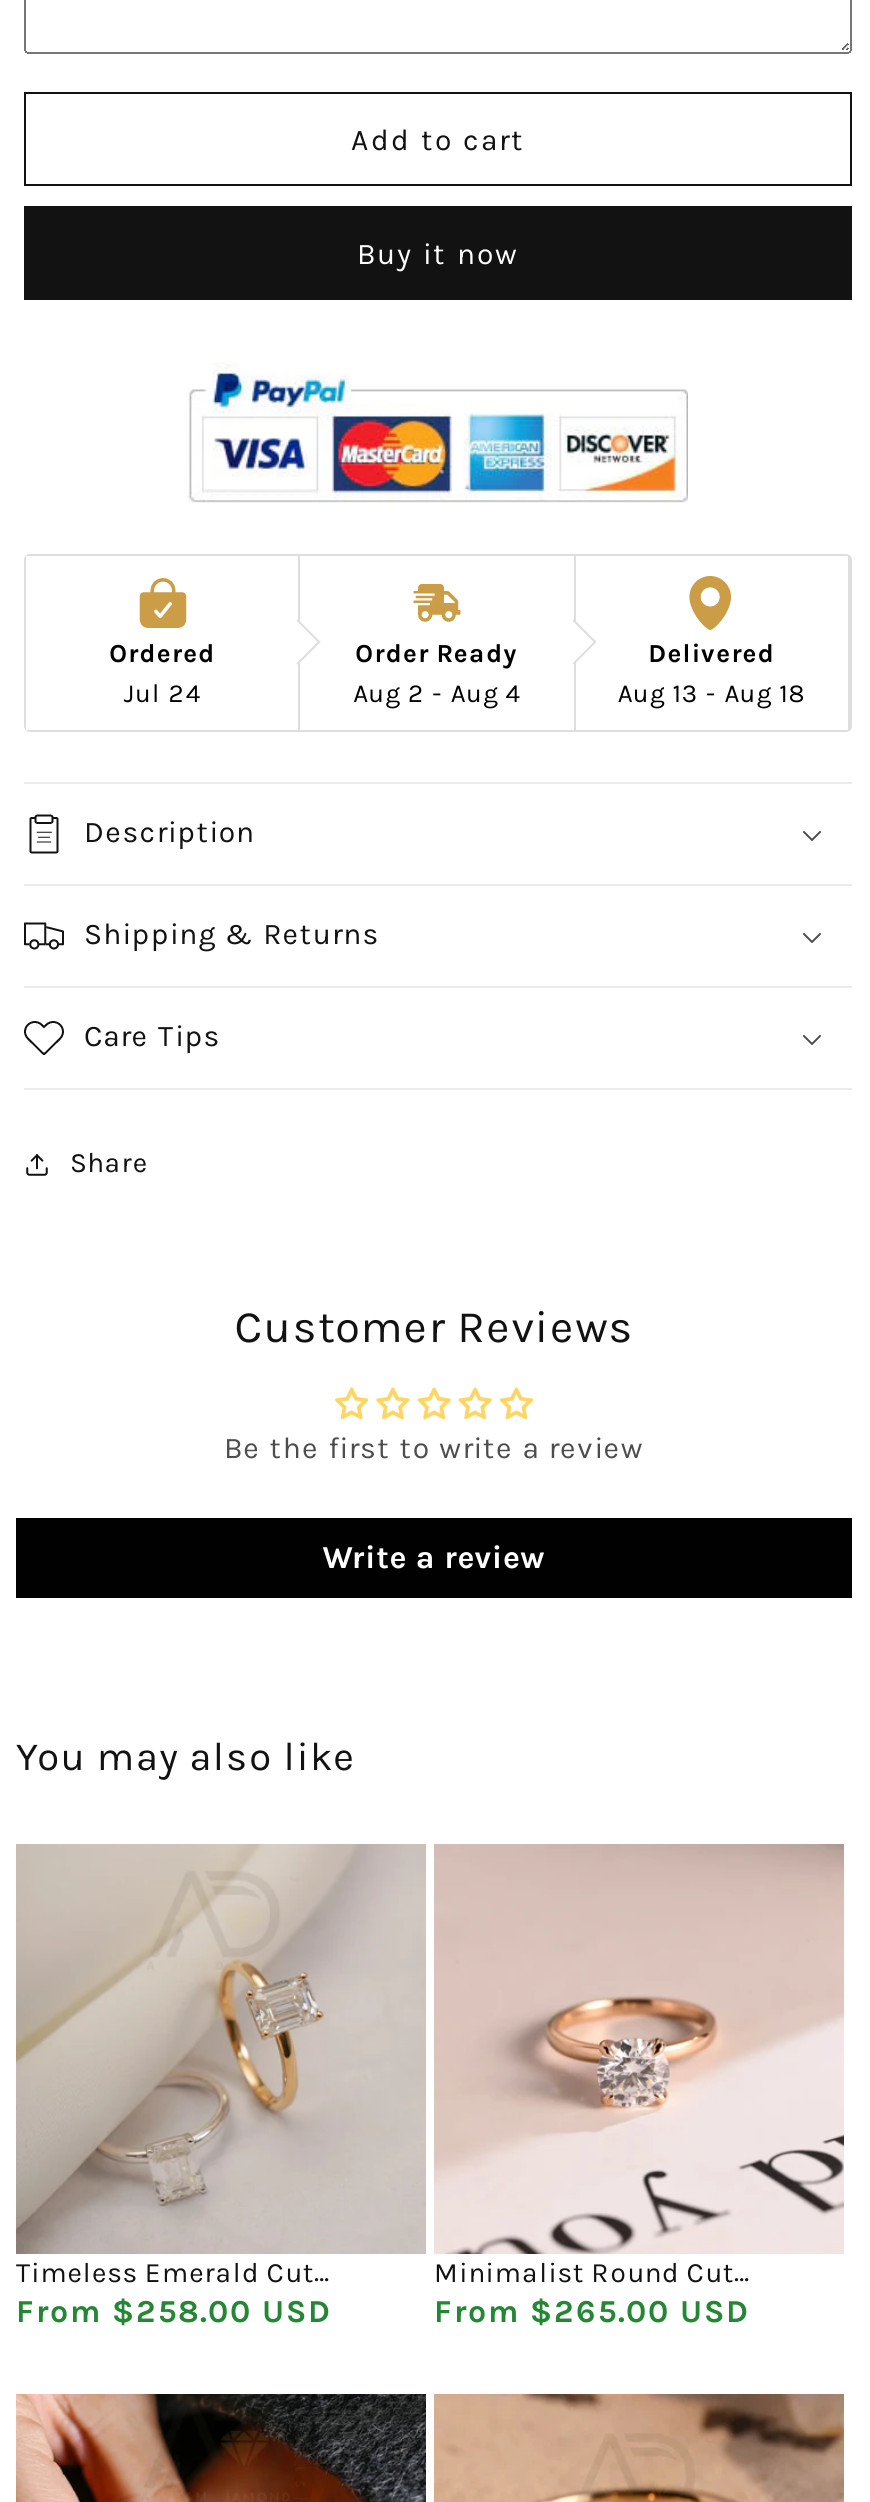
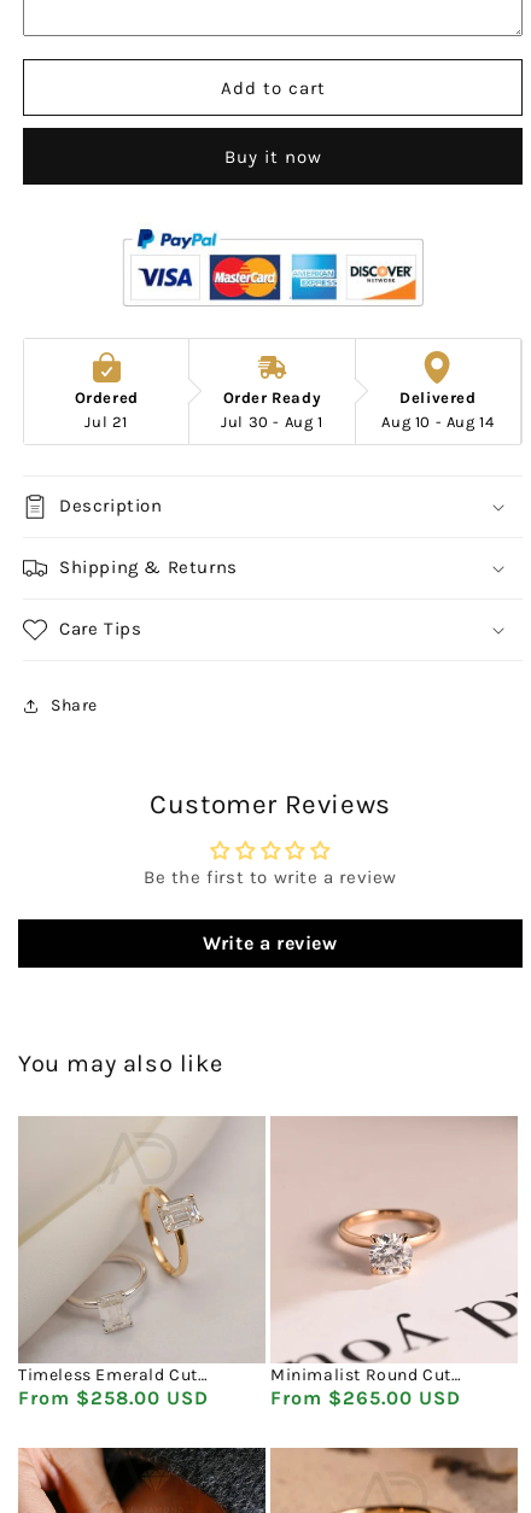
[124,677,201,707] Jul 24 -> [85,412,128,430] Jul 21
[353,677,521,707] Aug 2 - Aug 4 -> [221,412,323,430] Jul 30 - Aug 1
[618,677,806,707] Aug 13 - Aug 18 -> [382,412,494,430] Aug 10 - Aug 14

